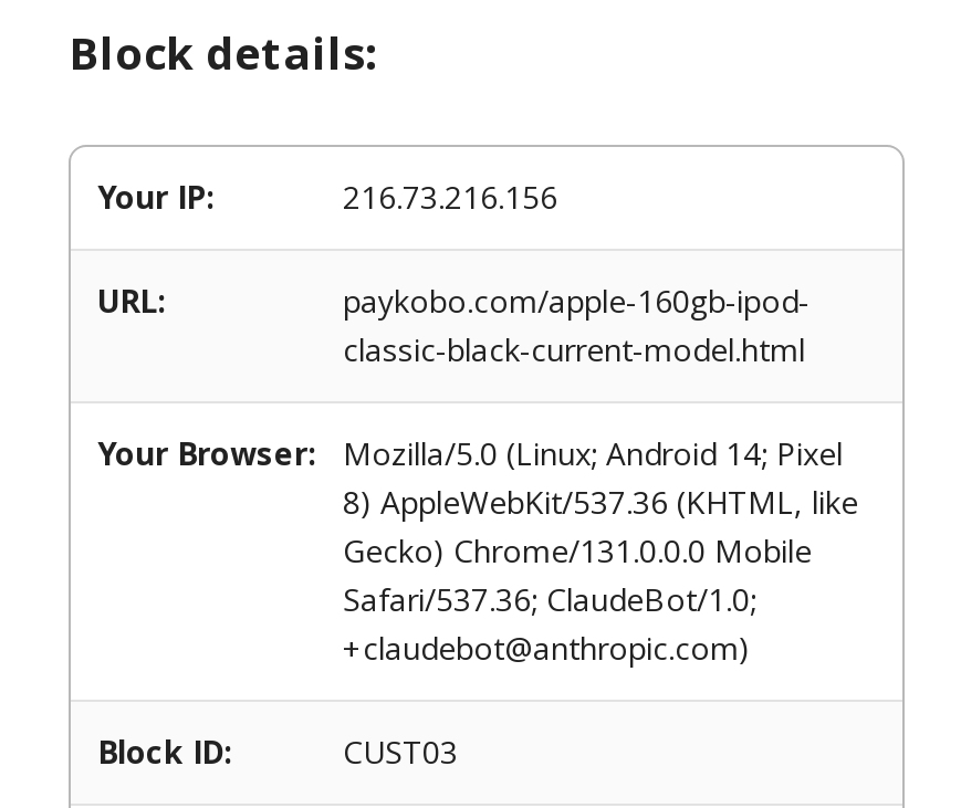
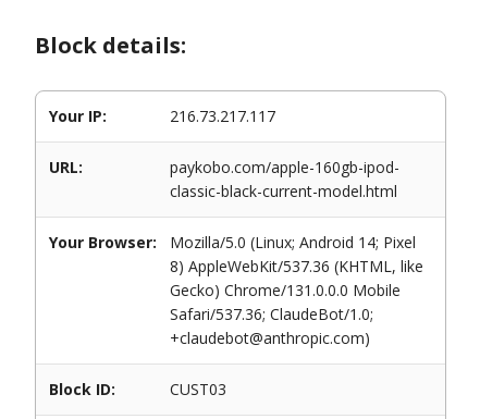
[343,176,557,218] 216.73.216.156 -> [170,106,275,126] 216.73.217.117

